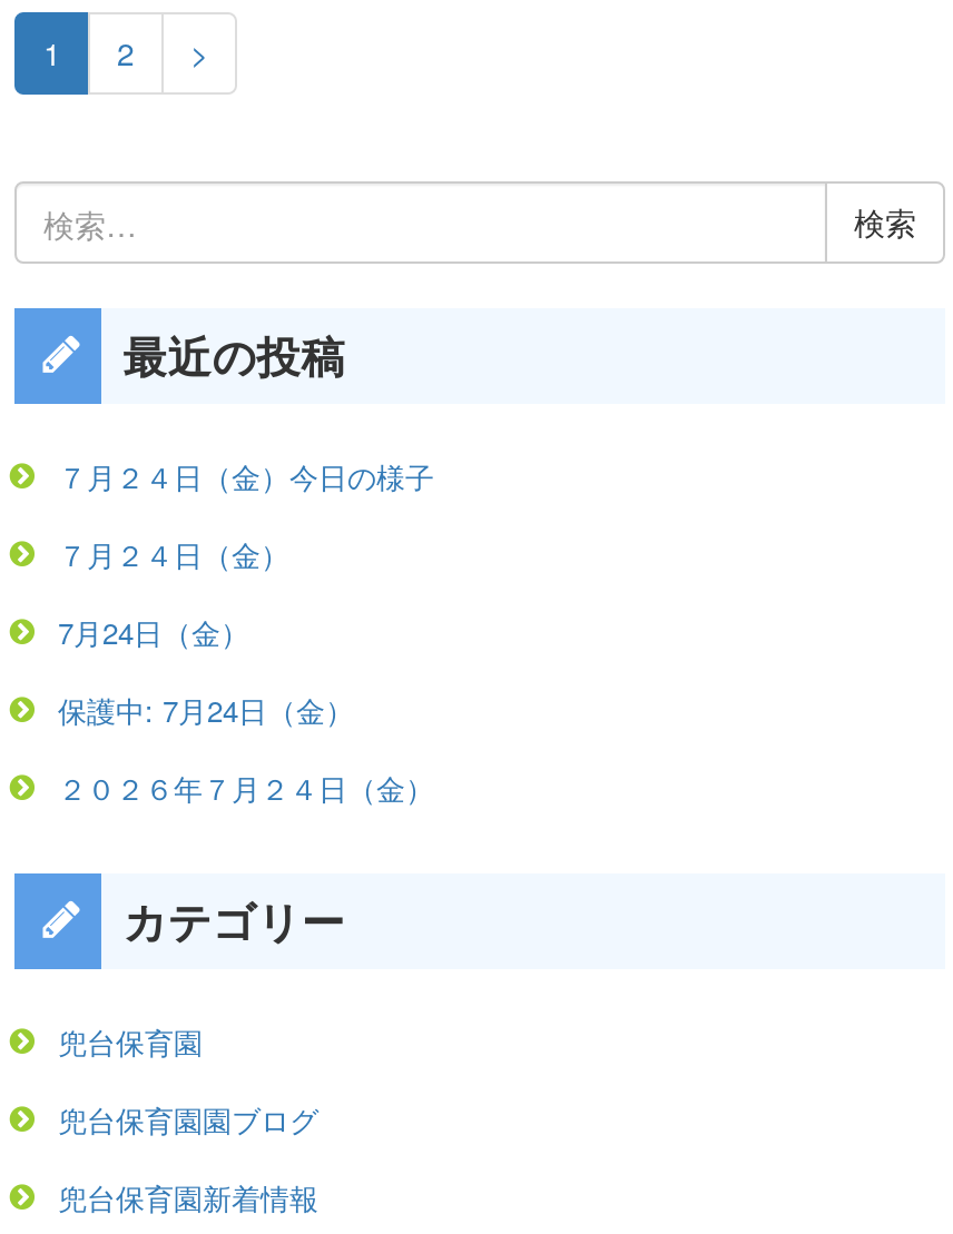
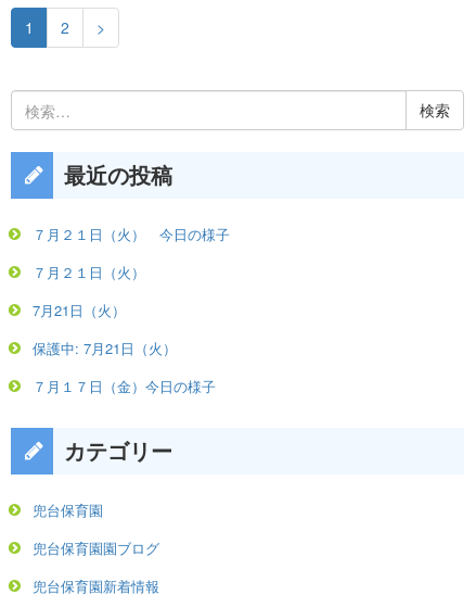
[58,456,434,498] ７月２４日（金）今日の様子 -> [32,224,229,245] ７月２１日（火） 今日の様子
[58,534,289,576] ７月２４日（金） -> [32,262,145,283] ７月２１日（火）
[58,612,249,654] 7月24日（金） -> [32,300,125,321] 7月21日（火）
[58,690,354,732] 保護中: 7月24日（金） -> [32,338,176,359] 保護中: 7月21日（火）
[58,768,434,810] ２０２６年７月２４日（金） -> [32,376,215,397] ７月１７日（金）今日の様子

